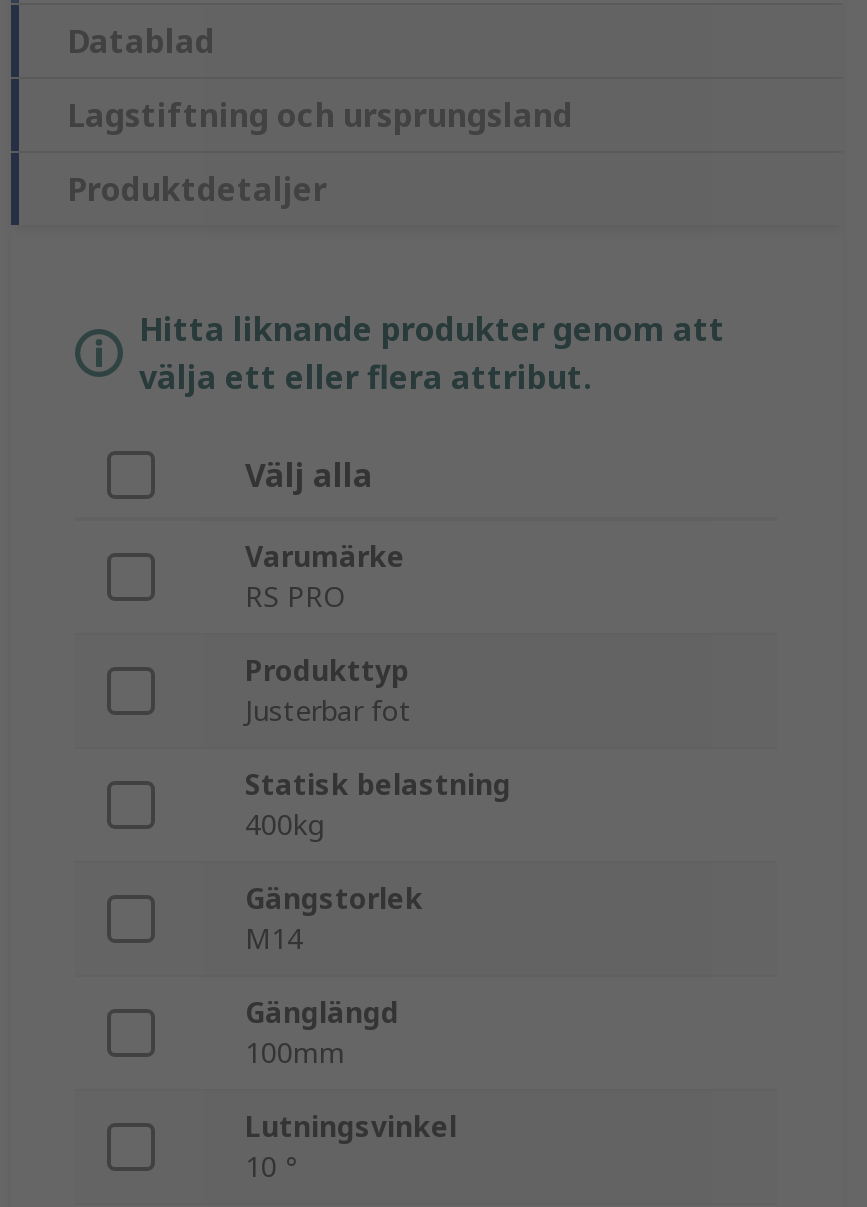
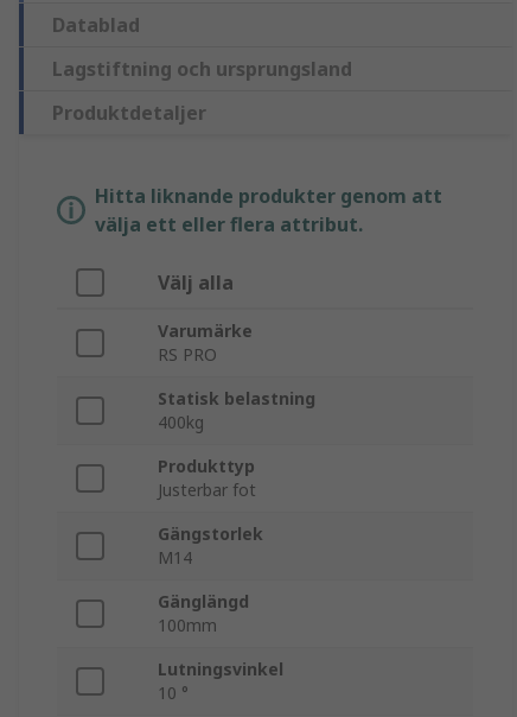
moved [245,652,411,730] -> [158,455,256,502]: Produkttyp | Justerbar fot
moved [245,766,511,844] -> [158,388,315,434]: Statisk belastning | 400kg

